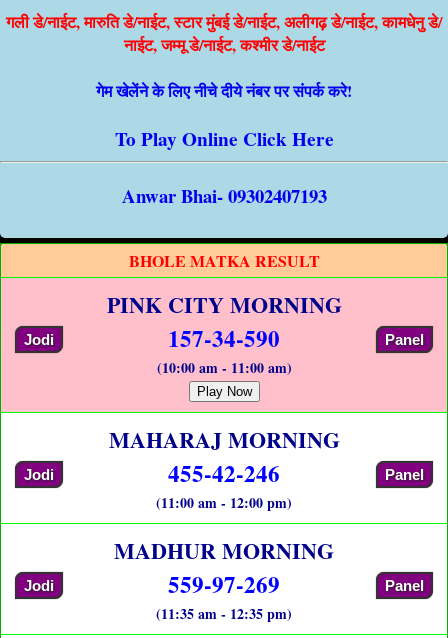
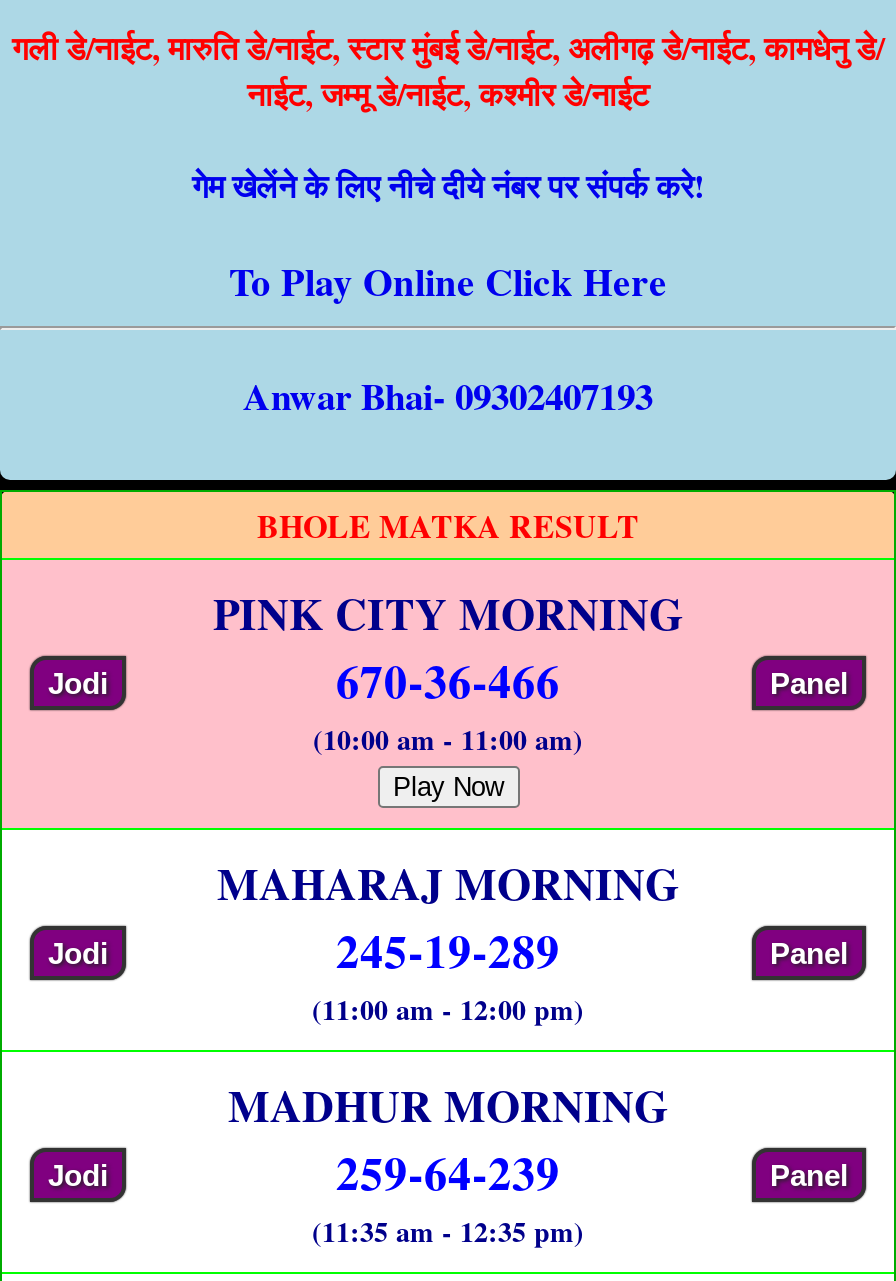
[168,321,280,355] 157-34-590 -> [336,646,560,714] 670-36-466
[168,456,280,490] 455-42-246 -> [336,916,560,984] 245-19-289
[168,567,280,601] 559-97-269 -> [336,1138,560,1206] 259-64-239

